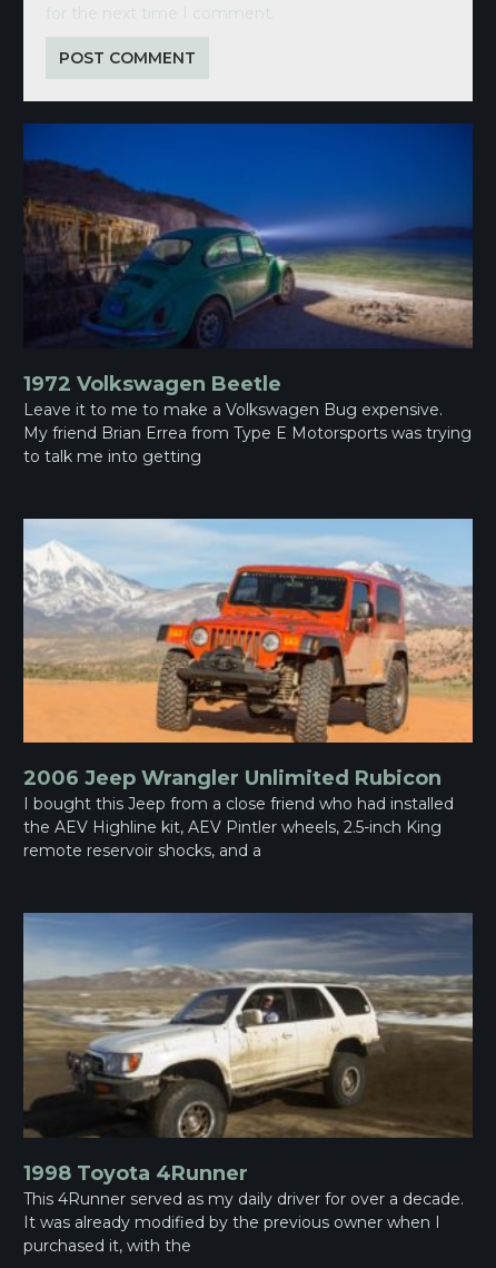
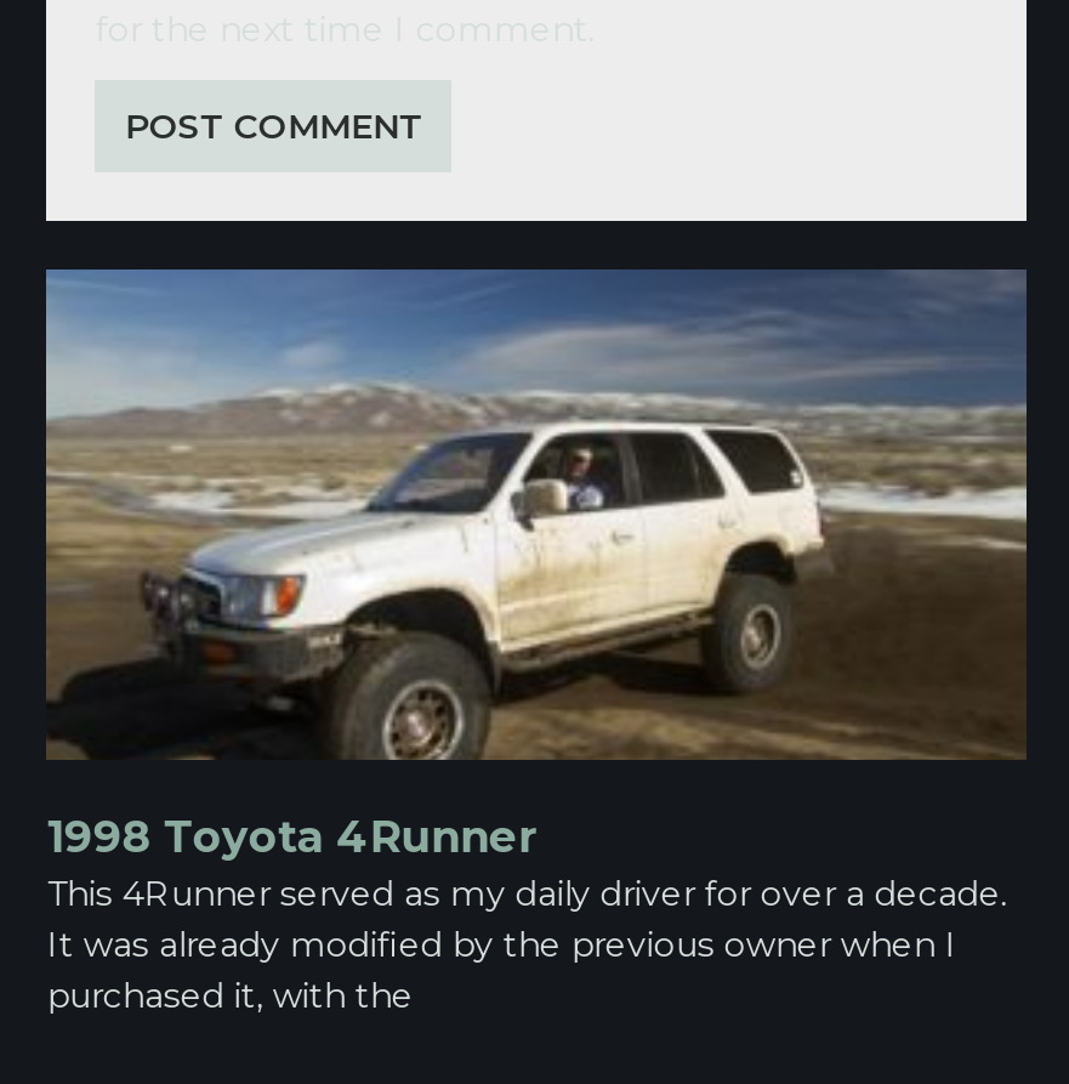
[23,124,474,466] [image] | 1972 Volkswagen Beetle | Leave it to me to make a Volkswagen Bug expensive. | My friend Brian Errea from Type E Motorsports was trying | to talk me into getting -> none
[22,518,474,861] [image] | 2006 Jeep Wrangler Unlimited Rubicon | I bought this Jeep from a close friend who had installed | the AEV Highline kit, AEV Pintler wheels, 2.5-inch King | remote reservoir shocks, and a -> none

